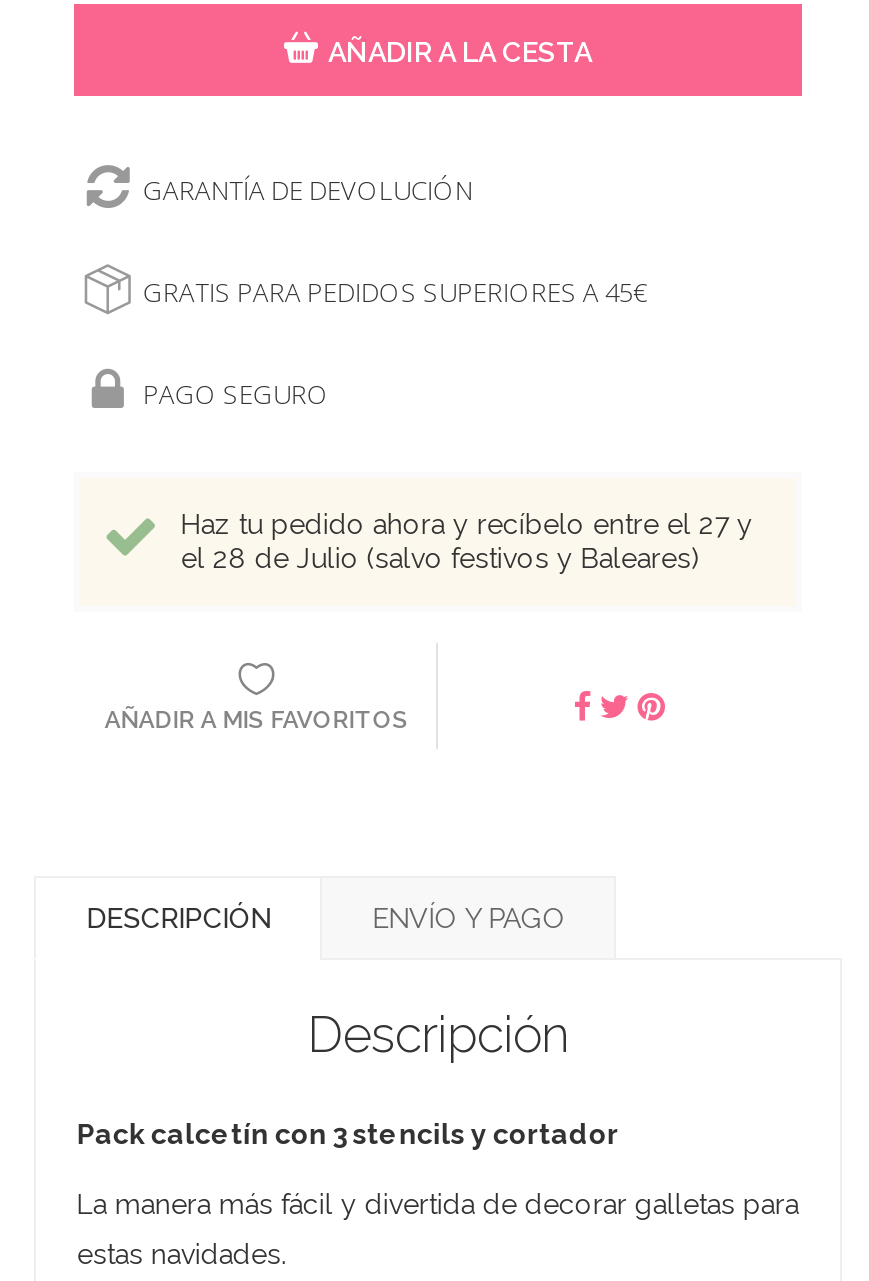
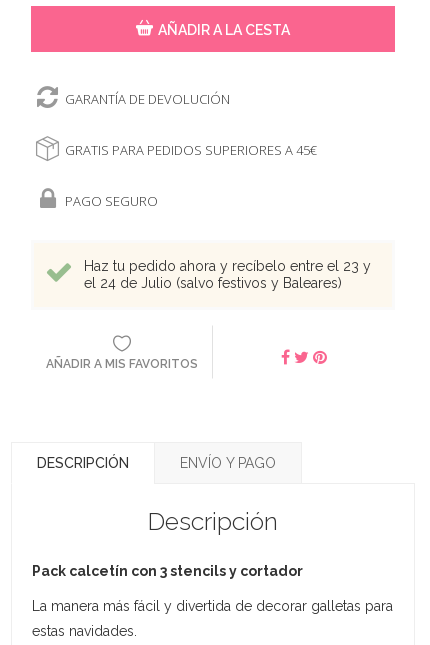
[181,508,753,540] Haz tu pedido ahora y recíbelo entre el 27 y -> [84,258,371,274] Haz tu pedido ahora y recíbelo entre el 23 y
[181,542,699,574] el 28 de Julio (salvo festivos y Baleares) -> [84,275,342,291] el 24 de Julio (salvo festivos y Baleares)

